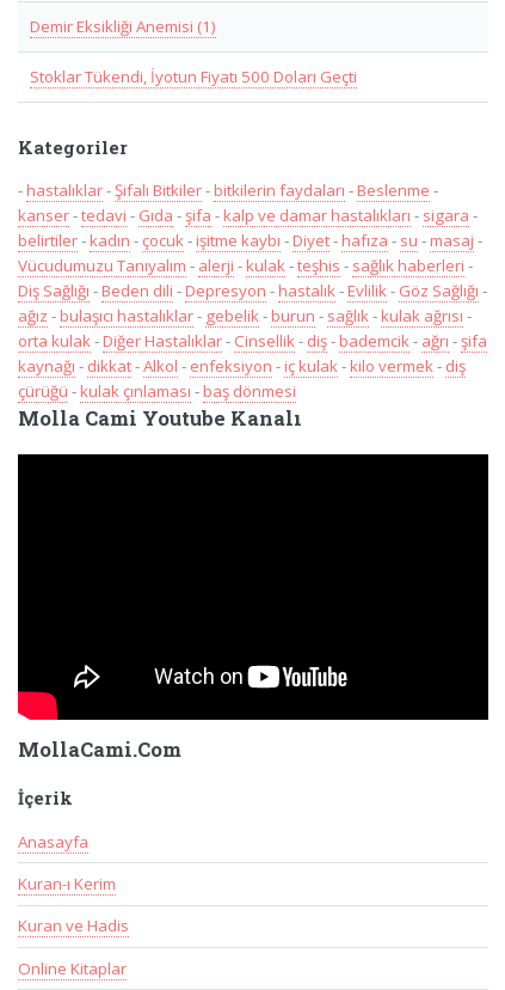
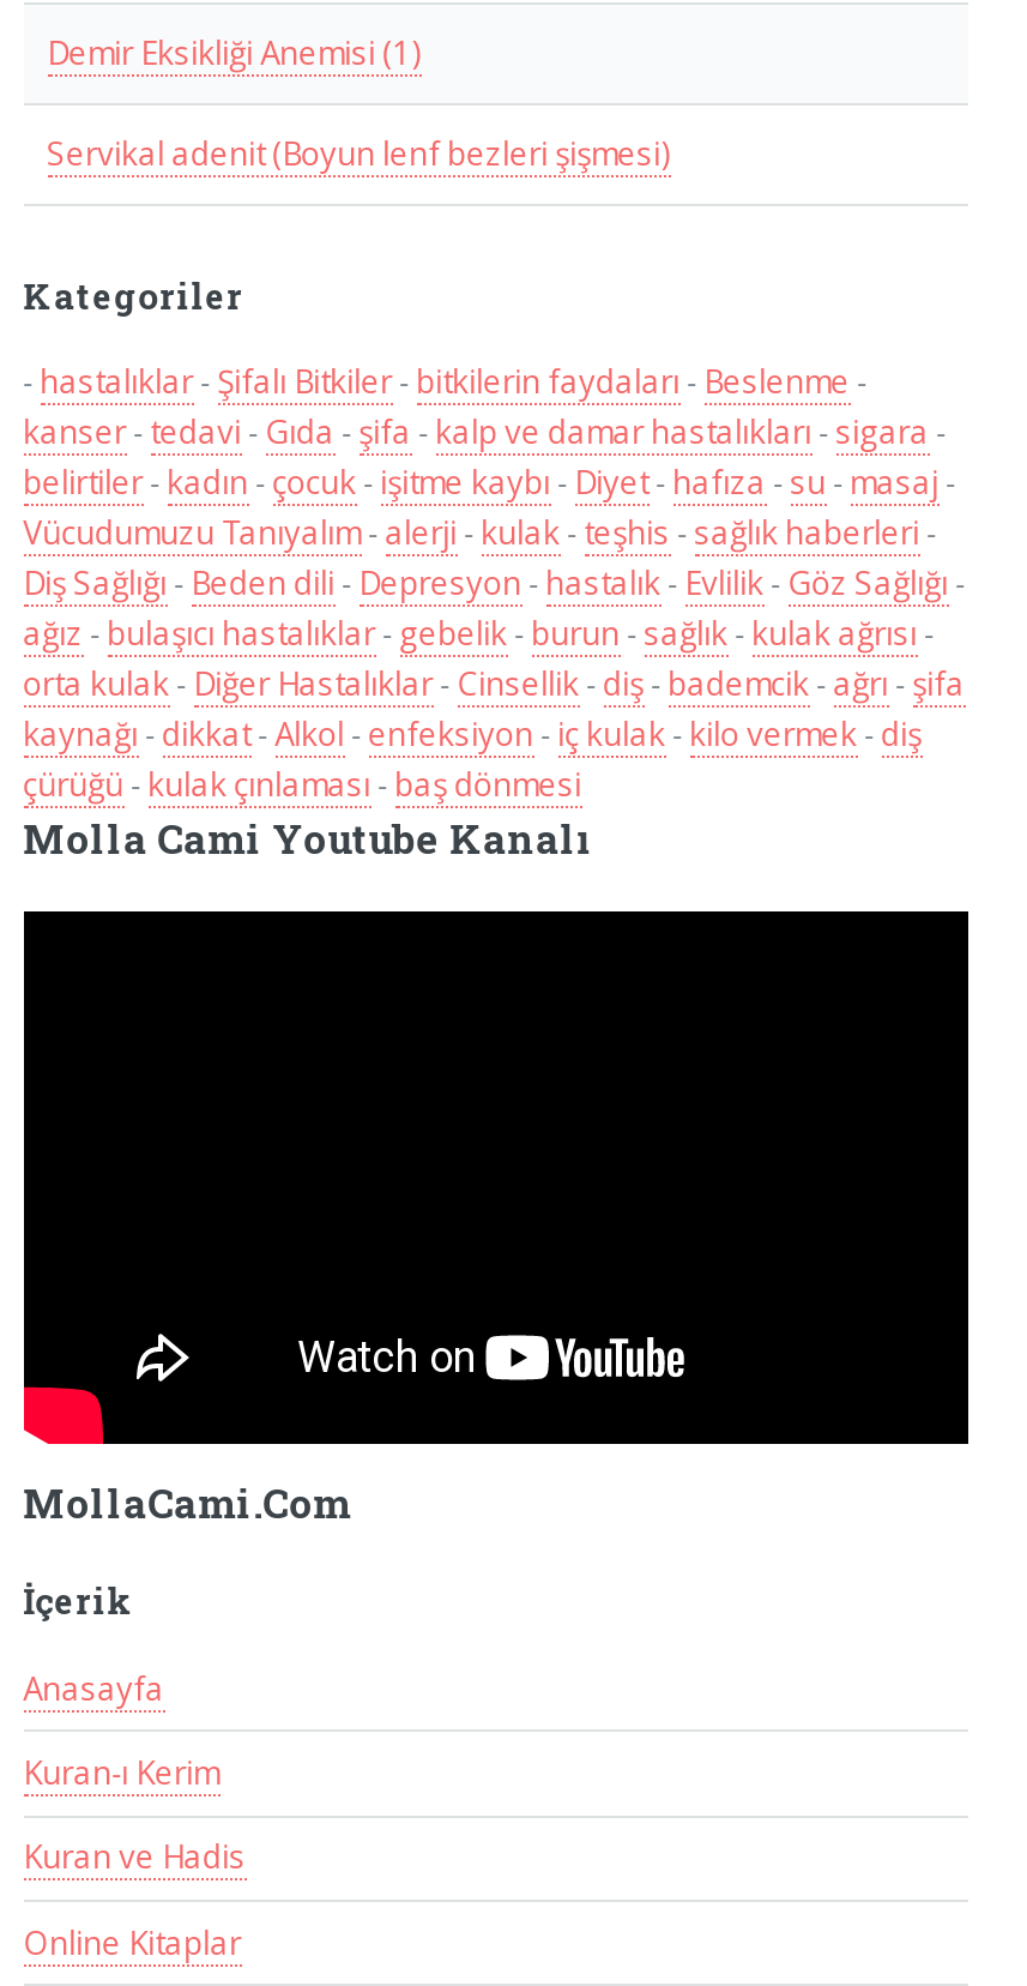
[29,66,357,87] Stoklar Tükendi, İyotun Fiyatı 500 Doları Geçti -> [47,132,670,175] Servikal adenit (Boyun lenf bezleri şişmesi)

